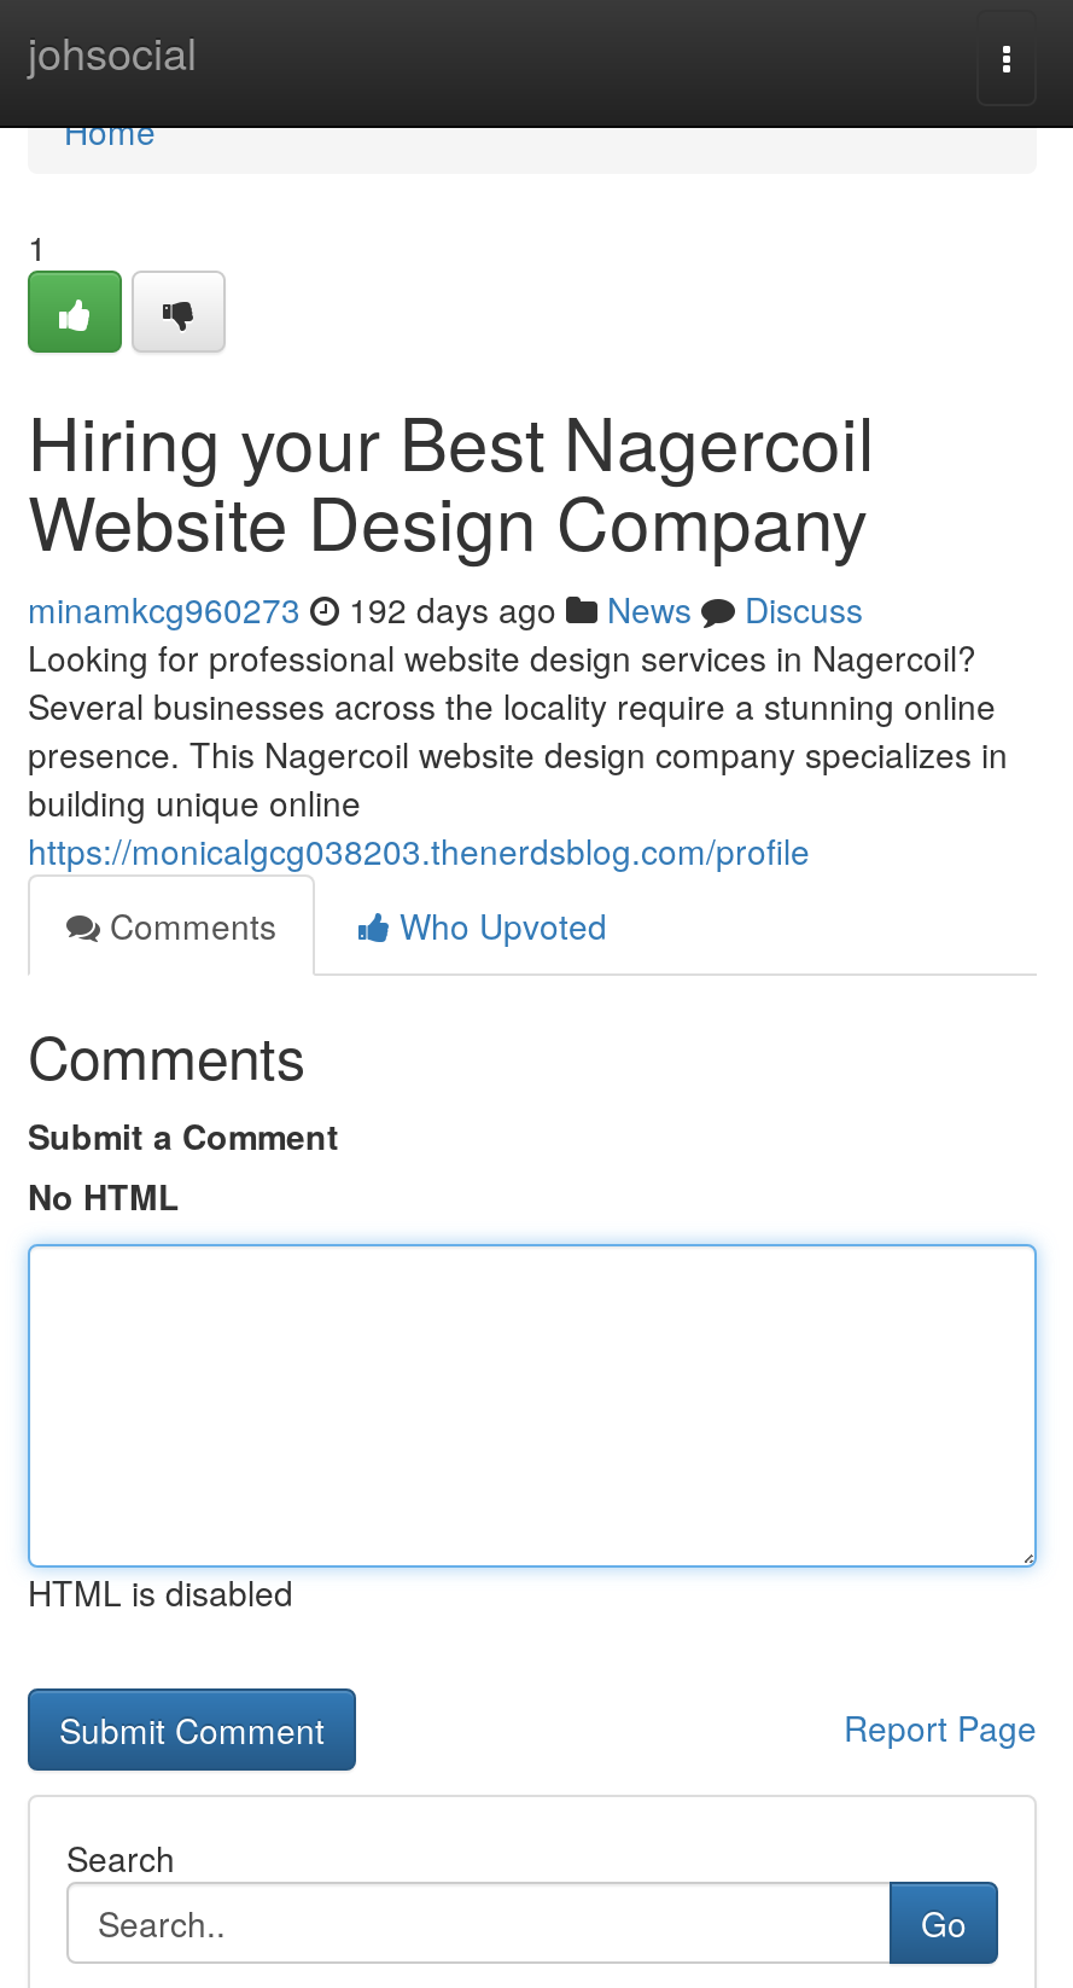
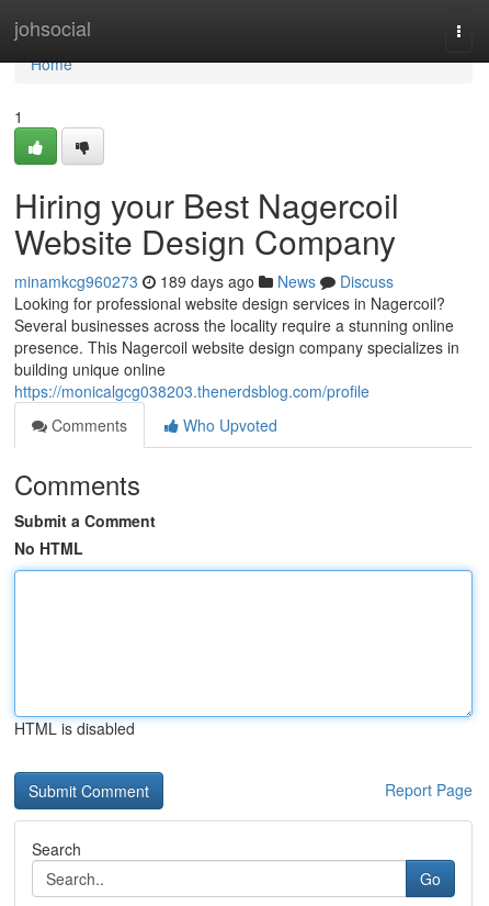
[28,585,863,633] minamkcg960273 192 days ago News Discuss -> [14,270,394,292] minamkcg960273 189 days ago News Discuss

